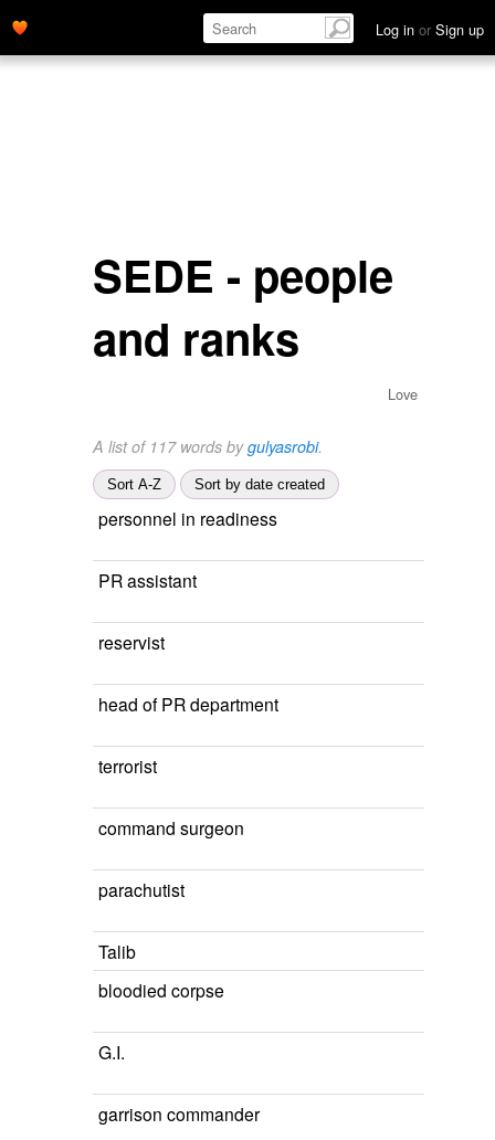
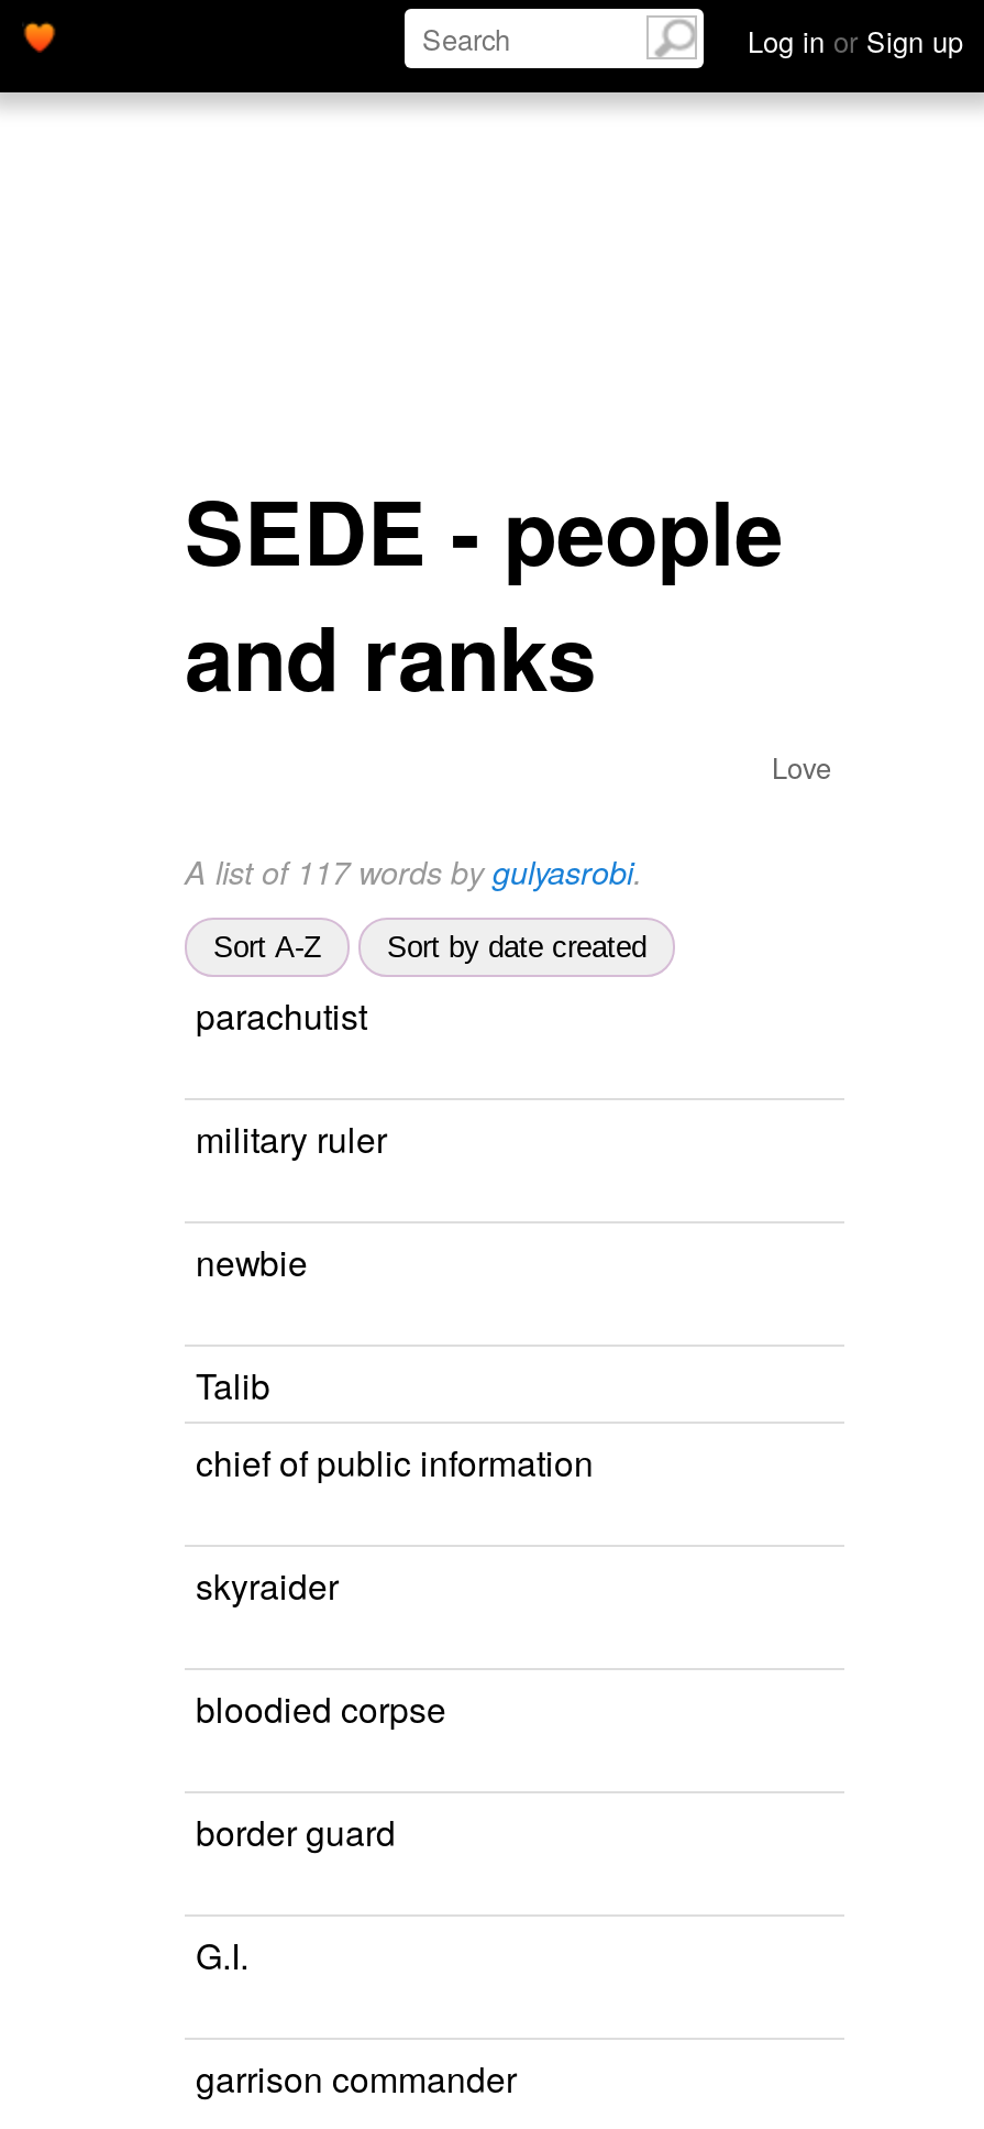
[98,506,278,840] personnel in readiness | PR assistant | reservist | head of PR department | terrorist | command surgeon -> none
moved [98,877,185,901] -> [196,990,367,1039]: parachutist
none -> [196,1113,387,1285] military ruler | newbie
moved [98,939,136,963] -> [196,1360,270,1408]: Talib
none -> [196,1437,594,1609] chief of public information | skyraider
moved [98,978,224,1002] -> [196,1683,446,1732]: bloodied corpse
none -> [196,1807,396,1855] border guard

